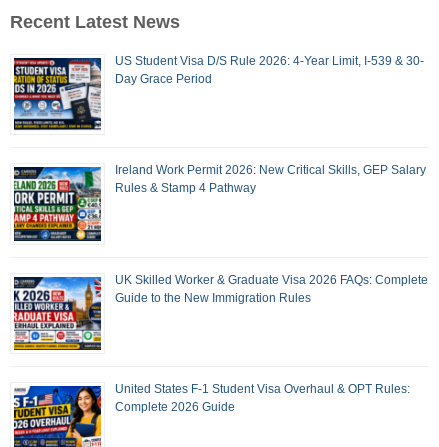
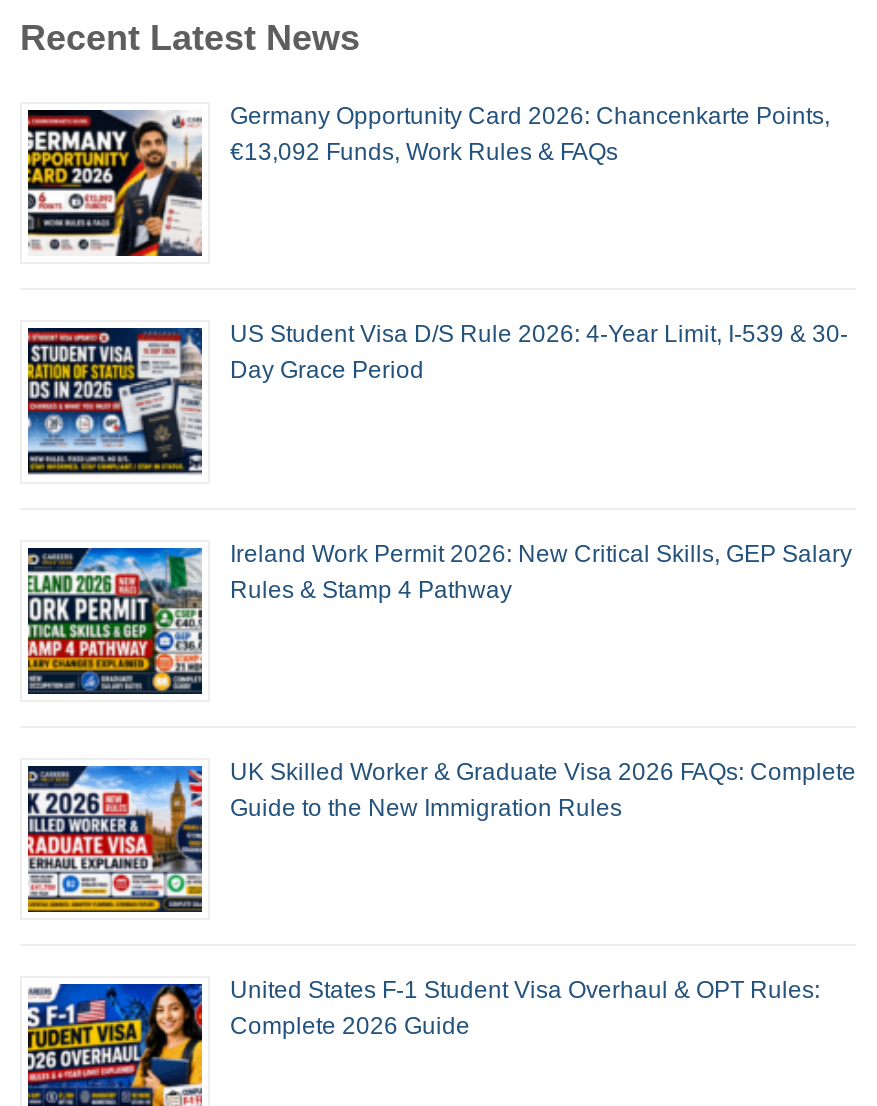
none -> [26,102,830,258] [image] | Germany Opportunity Card 2026: Chancenkarte Points, | €13,092 Funds, Work Rules & FAQs

